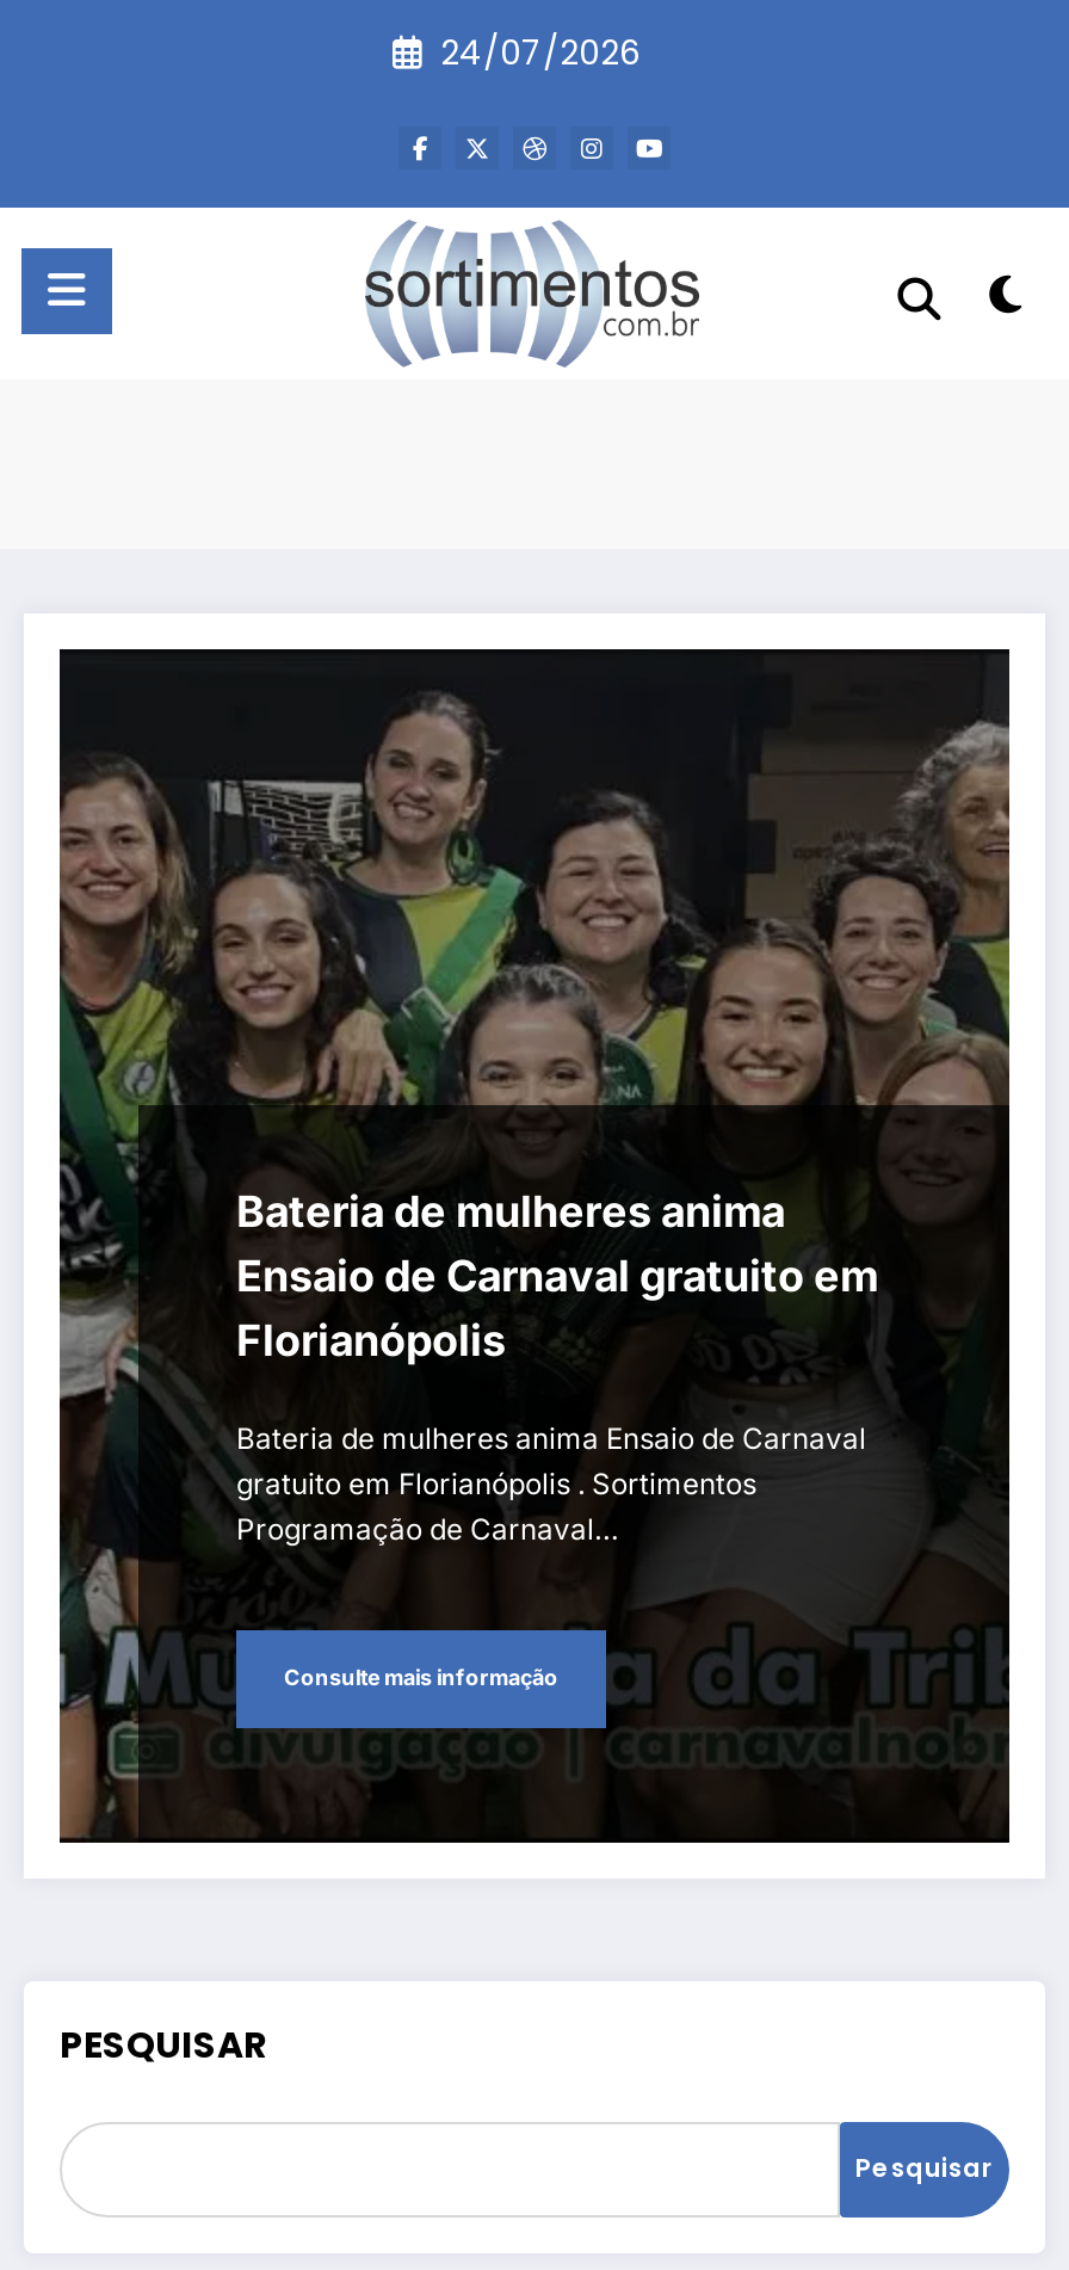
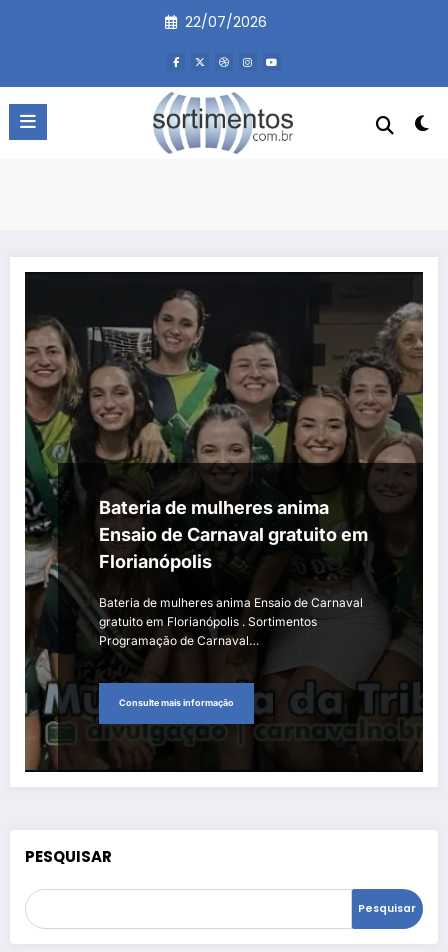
[440,29,641,76] 24/07/2026 -> [185,12,267,32] 22/07/2026

